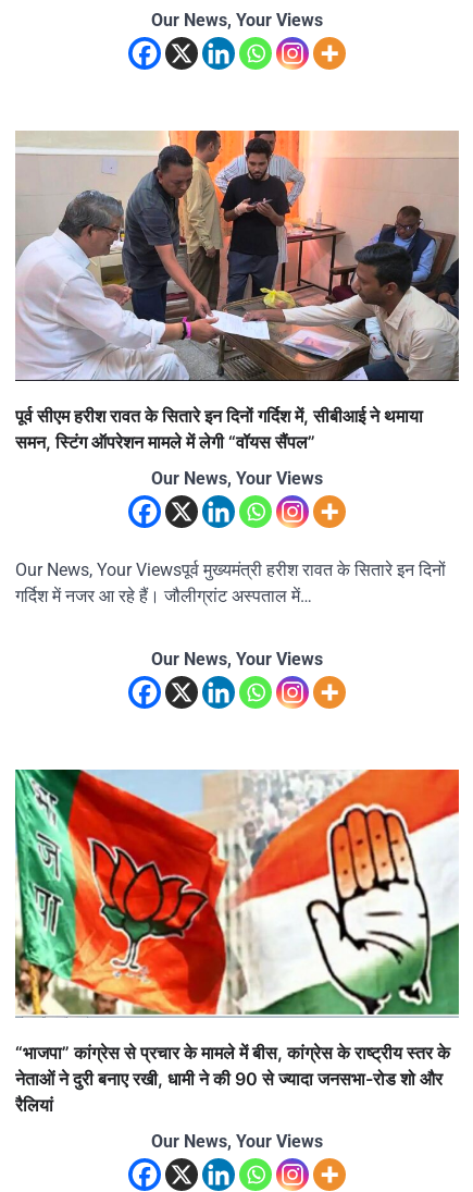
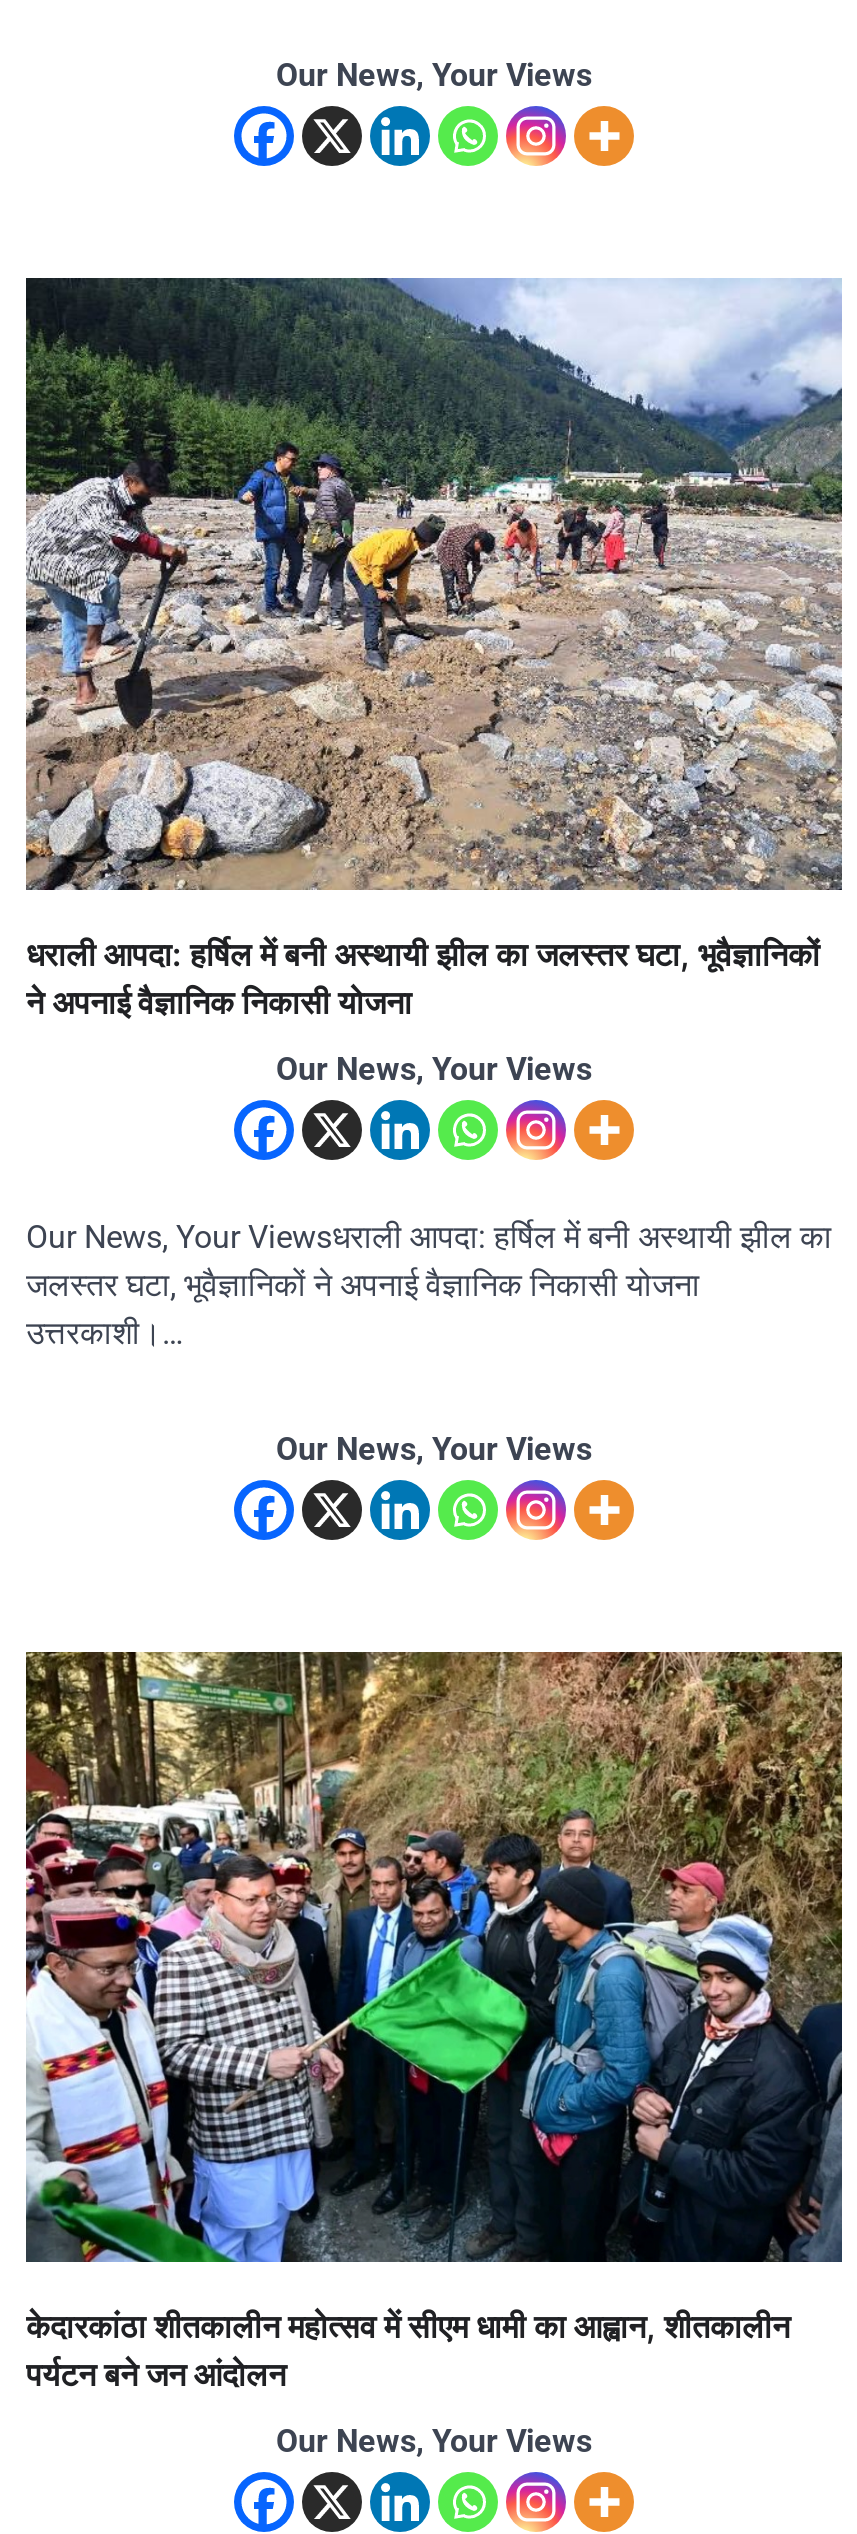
[15,130,459,452] [image] | पूर्व सीएम हरीश रावत के सितारे इन दिनों गर्दिश में, सीबीआई ने थमाया | समन, स्टिंग ऑपरेशन मामले में लेगी “वॉयस सैंपल” -> [24,275,842,1023] [image] | धराली आपदा: हर्षिल में बनी अस्थायी झील का जलस्तर घटा, भूवैज्ञानिकों | ने अपनाई वैज्ञानिक निकासी योजना
[15,559,446,606] Our News, Your Viewsपूर्व मुख्यमंत्री हरीश रावत के सितारे इन दिनों | गर्दिश में नजर आ रहे हैं। जौलीग्रांट अस्पताल में… -> [26,1219,832,1353] Our News, Your Viewsधराली आपदा: हर्षिल में बनी अस्थायी झील का | जलस्तर घटा, भूवैज्ञानिकों ने अपनाई वैज्ञानिक निकासी योजना | उत्तरकाशी।…
[14,769,460,1033] [image] -> [24,1649,844,2137] [image]
[15,1041,450,1115] “भाजपा” कांग्रेस से प्रचार के मामले में बीस, कांग्रेस के राष्ट्रीय स्तर के | नेताओं ने दुरी बनाए रखी, धामी ने की 90 से ज्यादा जनसभा-रोड शो और | रैलियां -> [26,2306,790,2394] केदारकांठा शीतकालीन महोत्सव में सीएम धामी का आह्वान, शीतकालीन | पर्यटन बने जन आंदोलन

